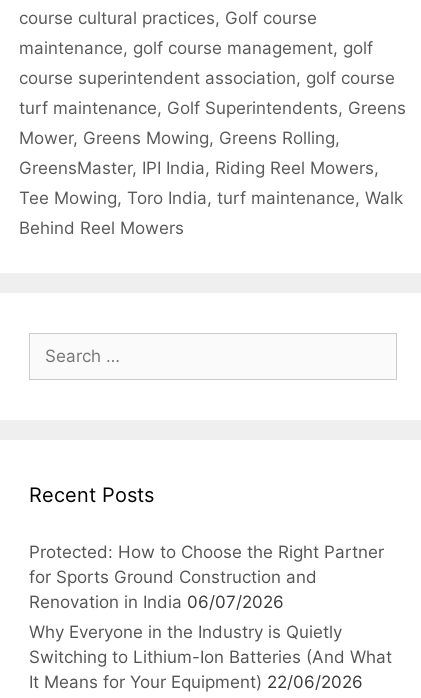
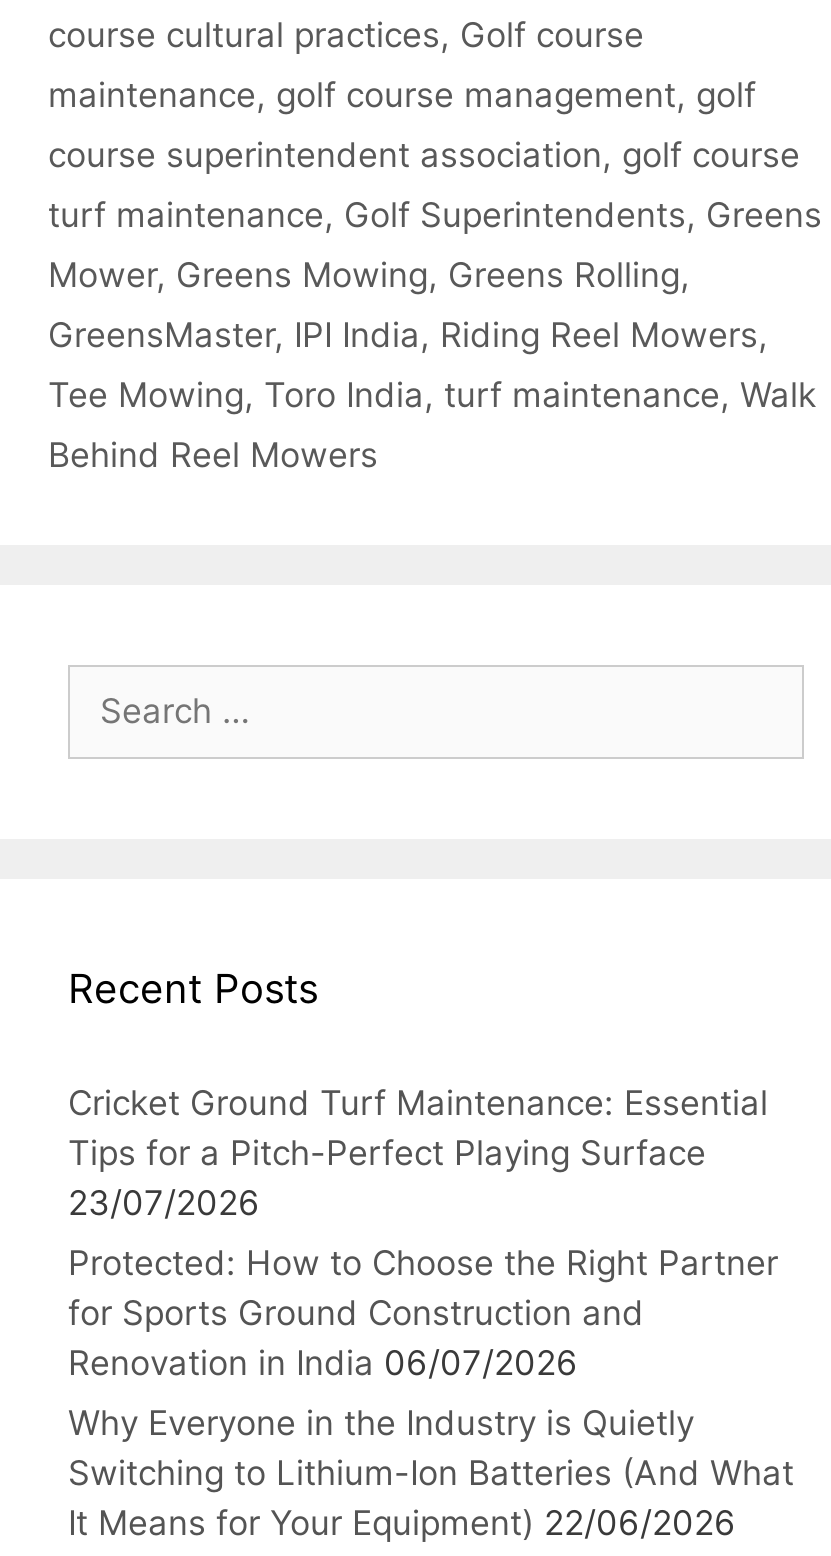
none -> [68,1083,768,1223] Cricket Ground Turf Maintenance: Essential | Tips for a Pitch-Perfect Playing Surface | 23/07/2026

